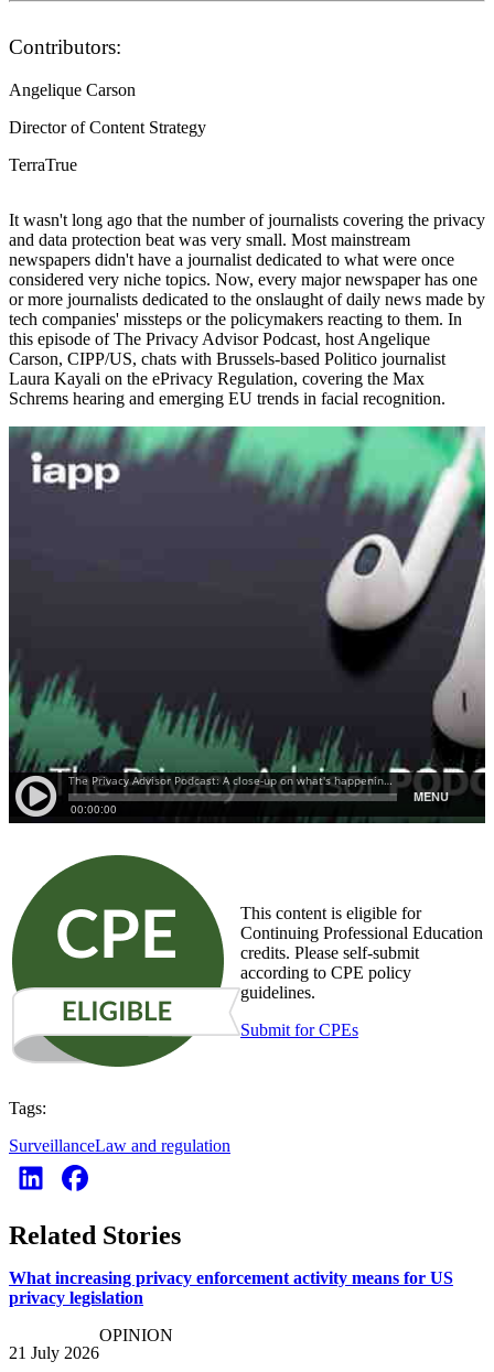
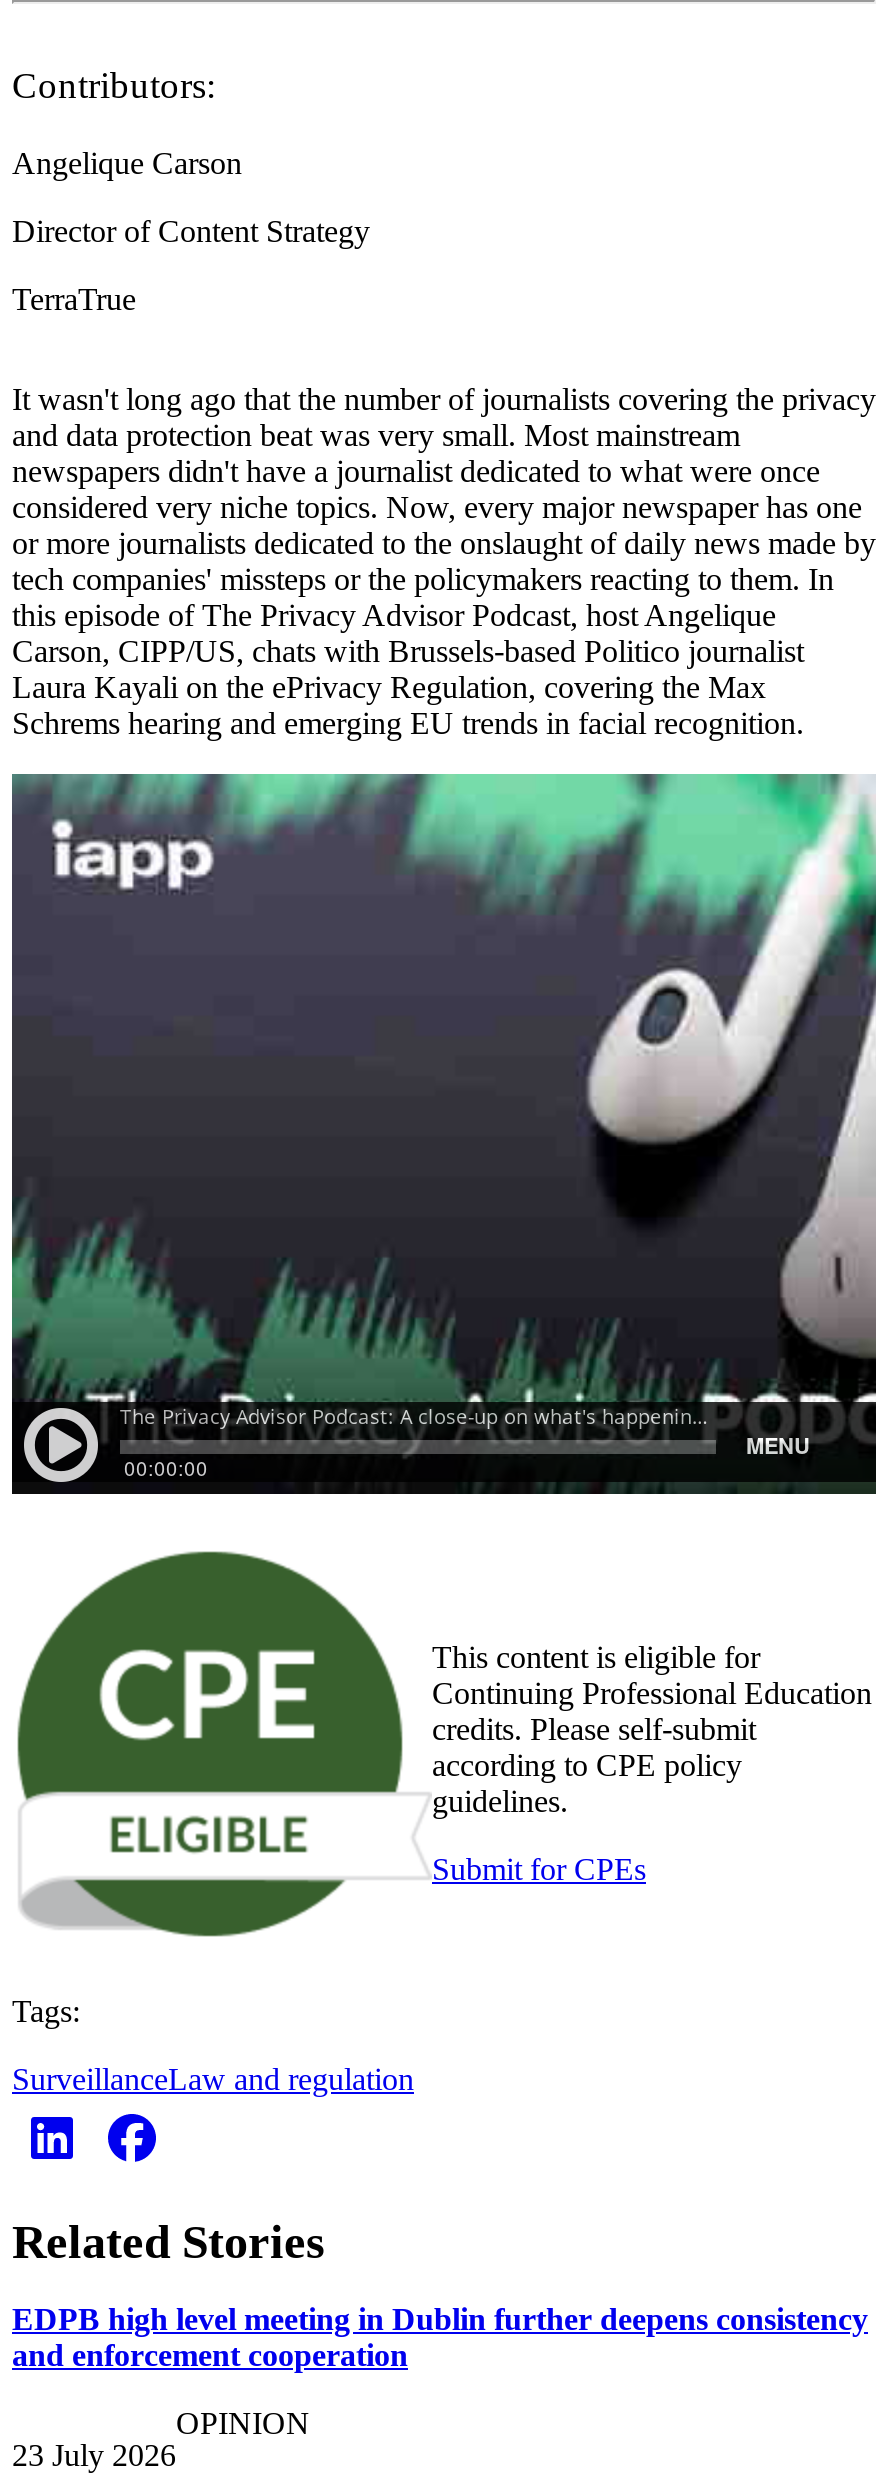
[9,1269,453,1307] What increasing privacy enforcement activity means for US | privacy legislation -> [12,2303,868,2373] EDPB high level meeting in Dublin further deepens consistency | and enforcement cooperation
[9,1344,99,1363] 21 July 2026 -> [12,2439,176,2473] 23 July 2026

